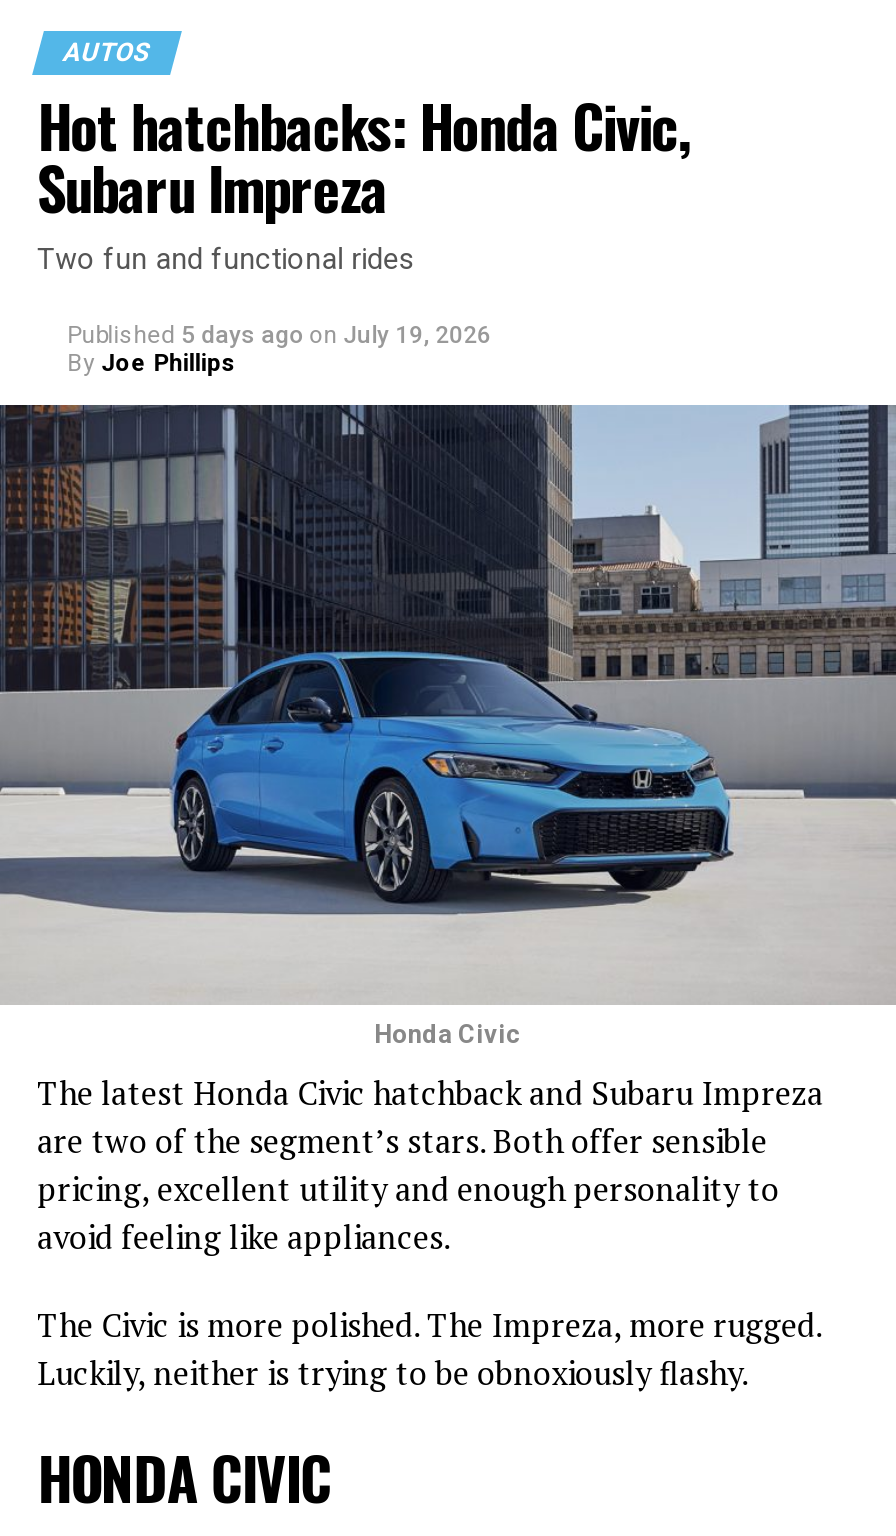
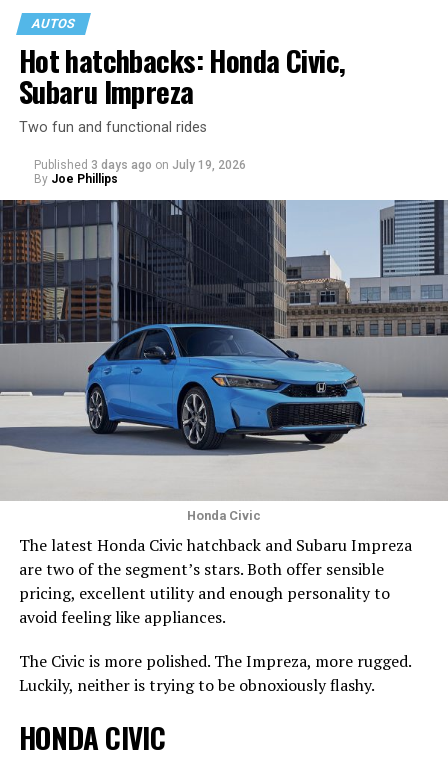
[67,321,491,349] Published 5 days ago on July 19, 2026 -> [34,158,246,172] Published 3 days ago on July 19, 2026

